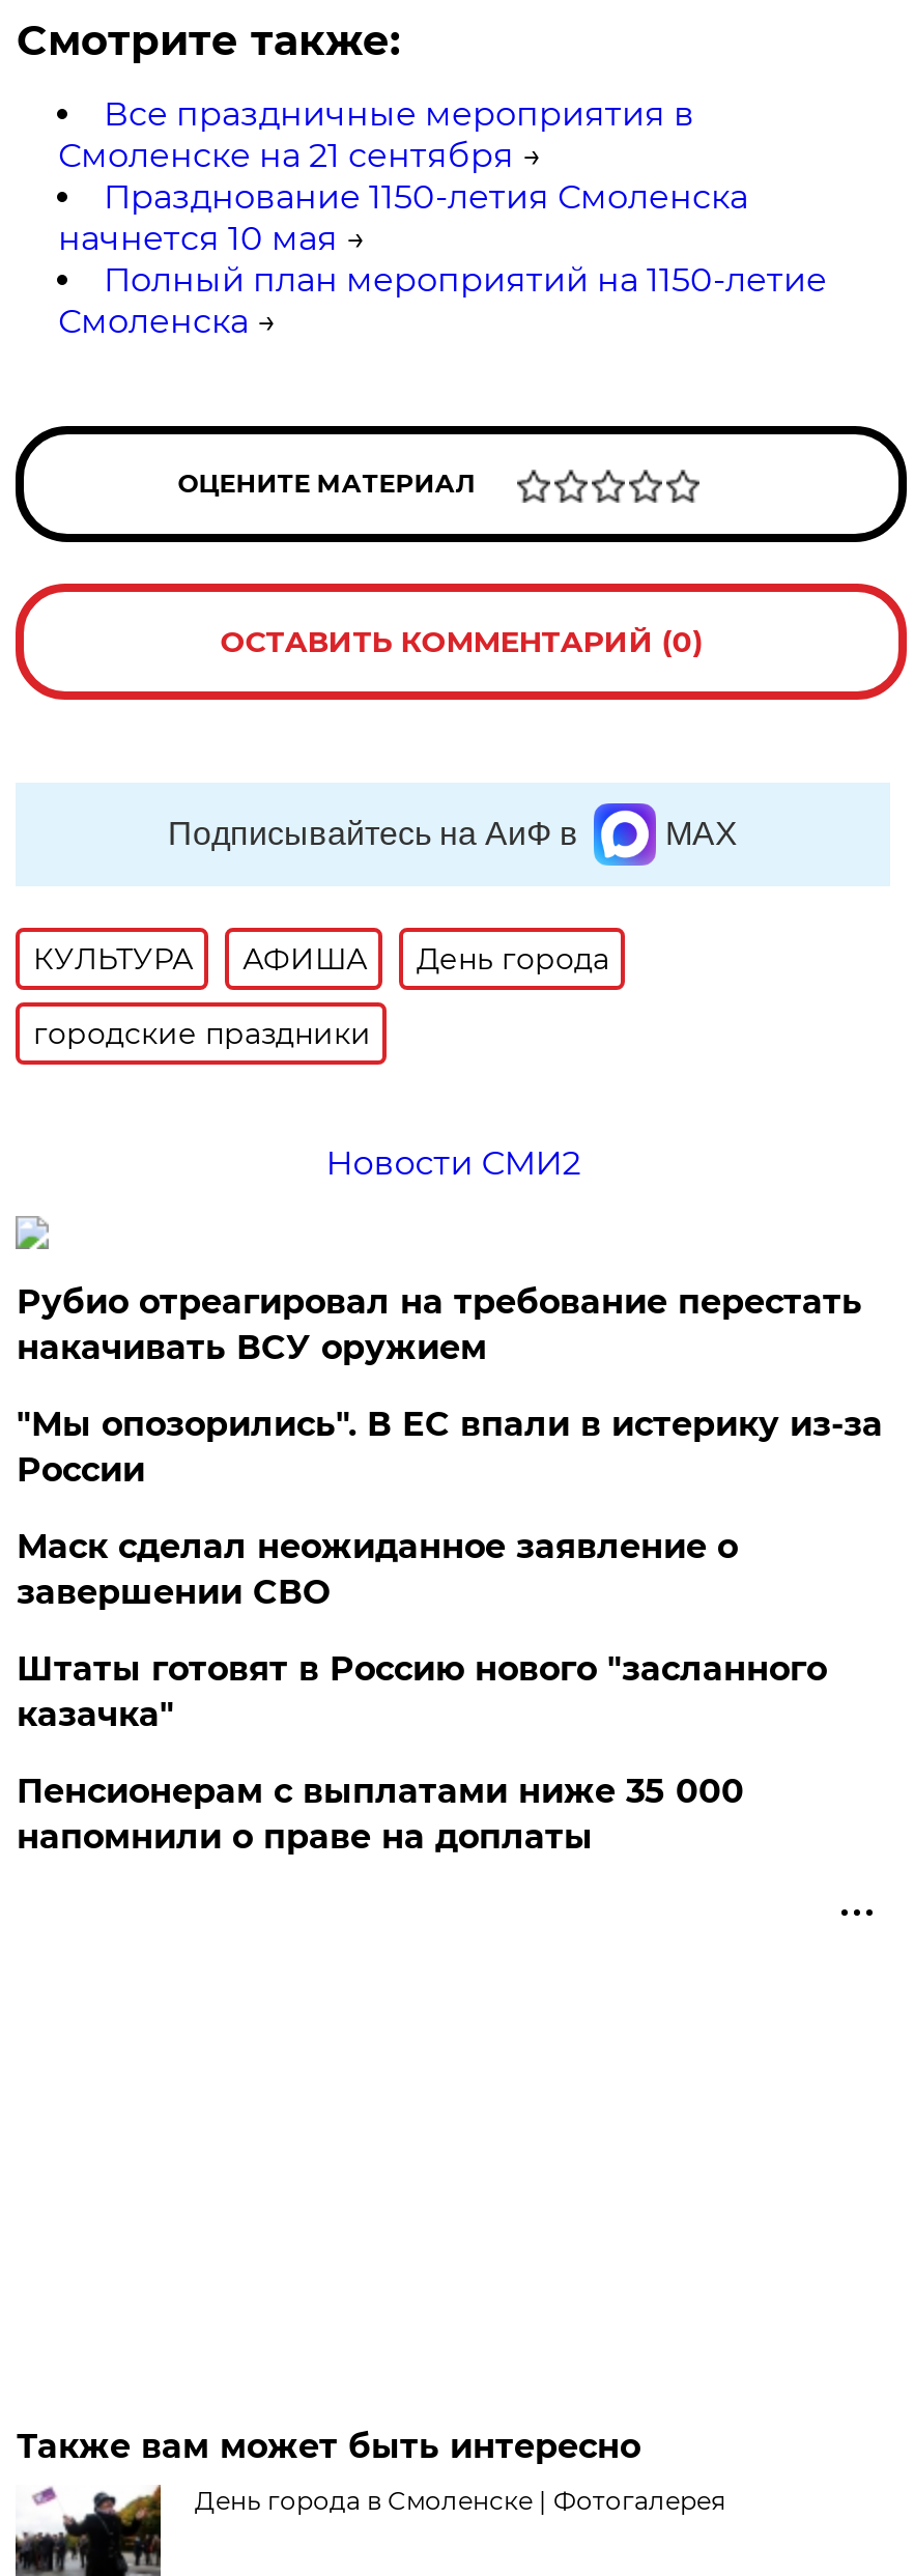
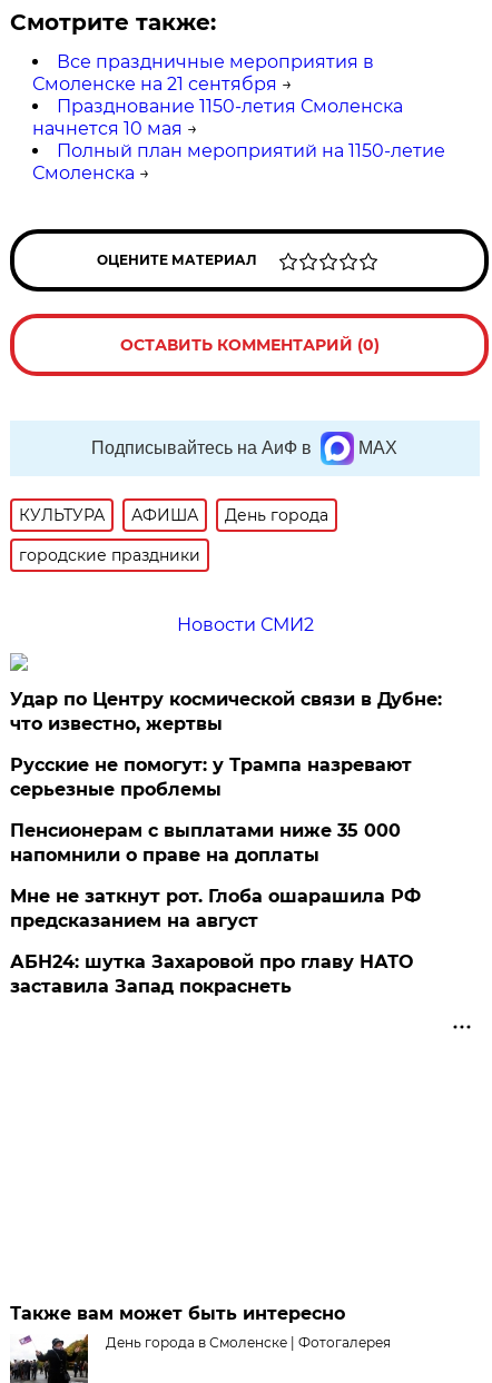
[16,1283,883,1735] Рубио отреагировал на требование перестать | накачивать ВСУ оружием | "Мы опозорились". В ЕС впали в истерику из-за | России | Маск сделал неожиданное заявление о | завершении СВО | Штаты готовят в Россию нового "засланного | казачка" -> [10,689,442,800] Удар по Центру космической связи в Дубне: | что известно, жертвы | Русские не помогут: у Трампа назревают | серьезные проблемы
moved [16,1772,744,1857] -> [10,820,401,866]: Пенсионерам с выплатами ниже 35 000 | напомнили о праве на доплаты
none -> [10,886,421,997] Мне не заткнут рот. Глоба ошарашила РФ | предсказанием на август | АБН24: шутка Захаровой про главу НАТО | заставила Запад покраснеть

